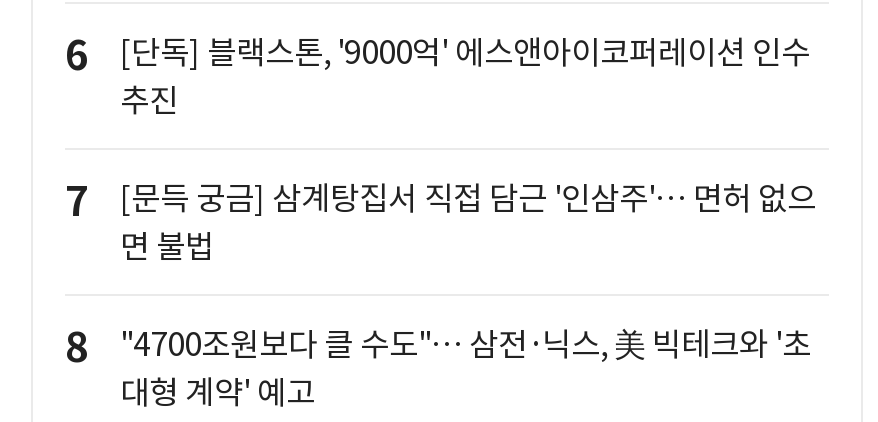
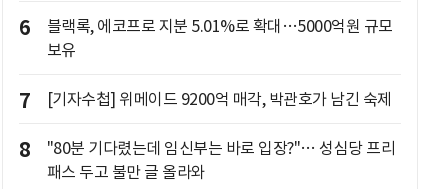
[120,33,810,121] [단독] 블랙스톤, '9000억' 에스앤아이코퍼레이션 인수 | 추진 -> [46,16,392,60] 블랙록, 에코프로 지분 5.01%로 확대…5000억원 규모 | 보유
[120,179,816,267] [문득 궁금] 삼계탕집서 직접 담근 '인삼주'… 면허 없으 | 면 불법 -> [46,89,391,109] [기자수첩] 위메이드 9200억 매각, 박관호가 남긴 숙제
[120,325,811,413] "4700조원보다 클 수도"… 삼전·닉스, 美 빅테크와 '초 | 대형 계약' 예고 -> [46,138,395,182] "80분 기다렸는데 임신부는 바로 입장?"… 성심당 프리 | 패스 두고 불만 글 올라와

